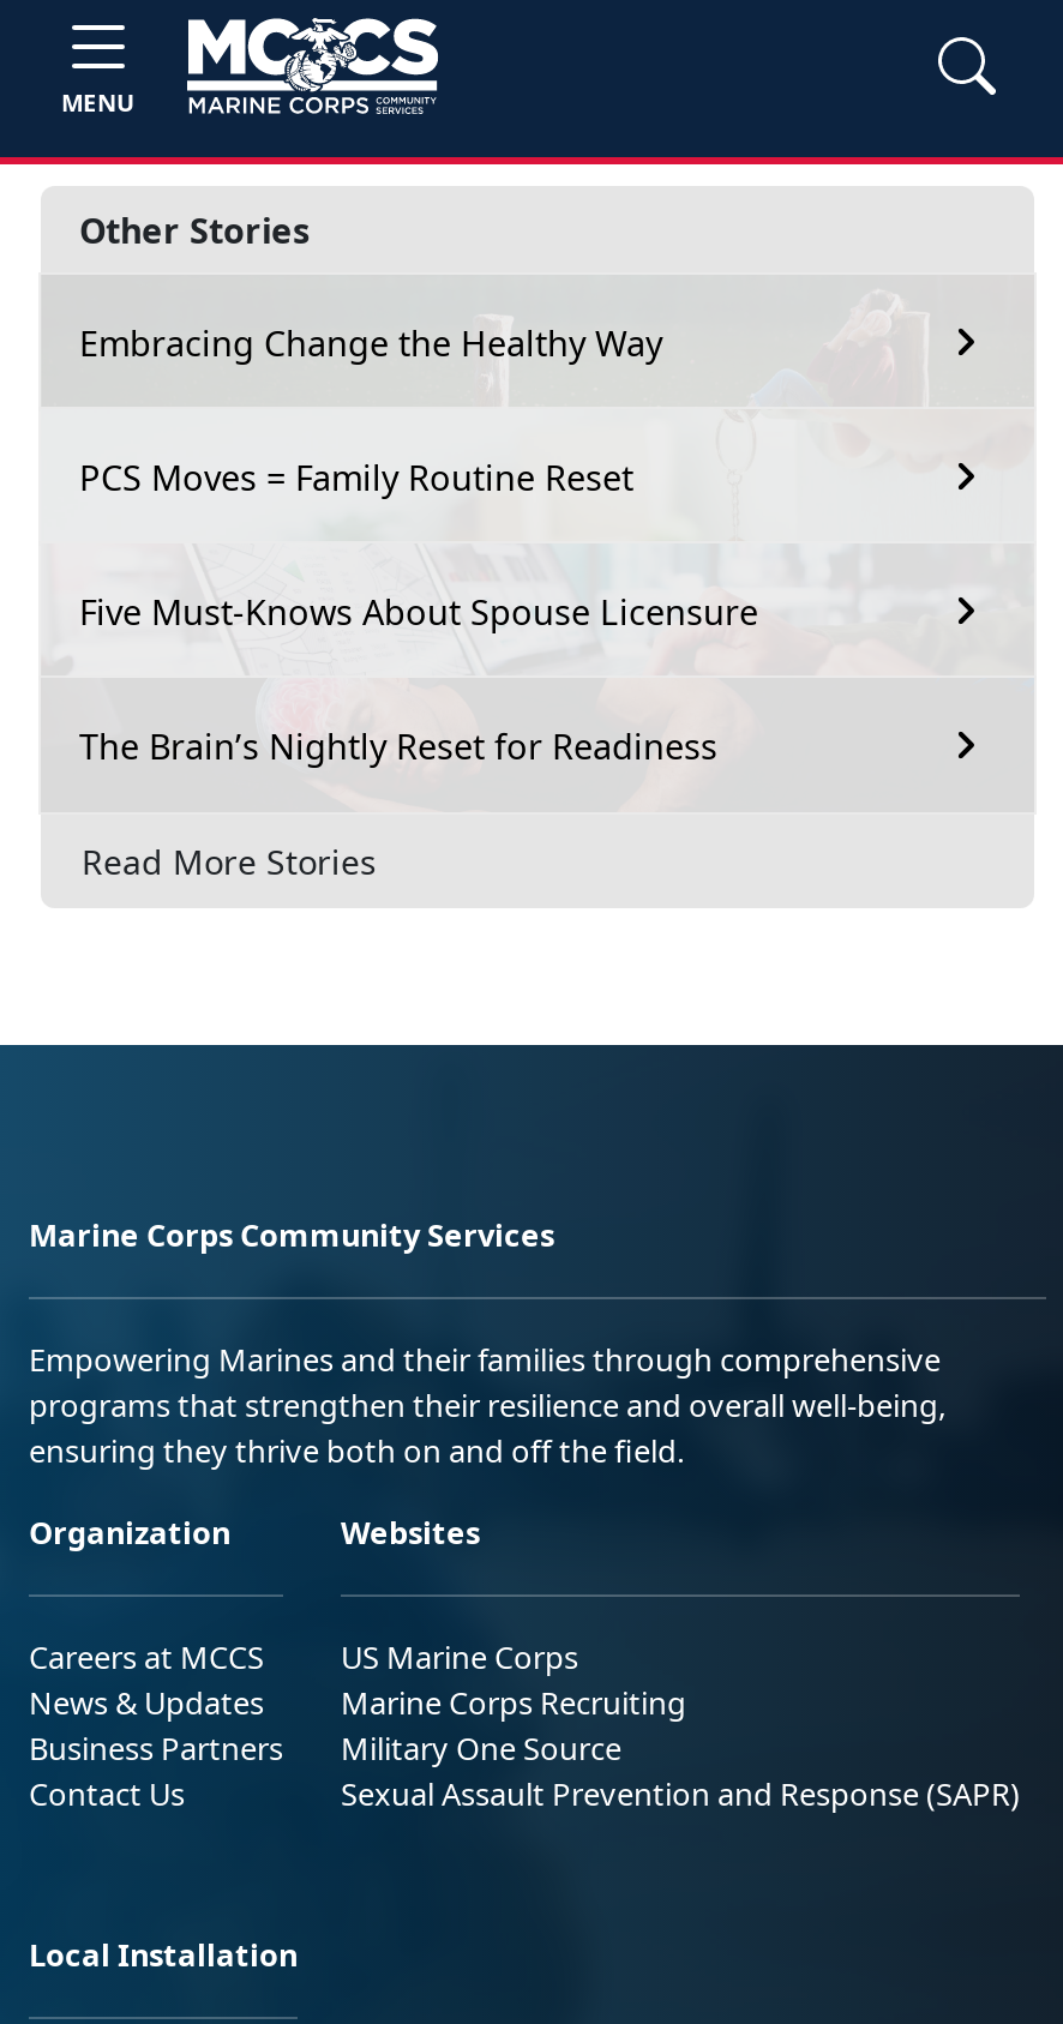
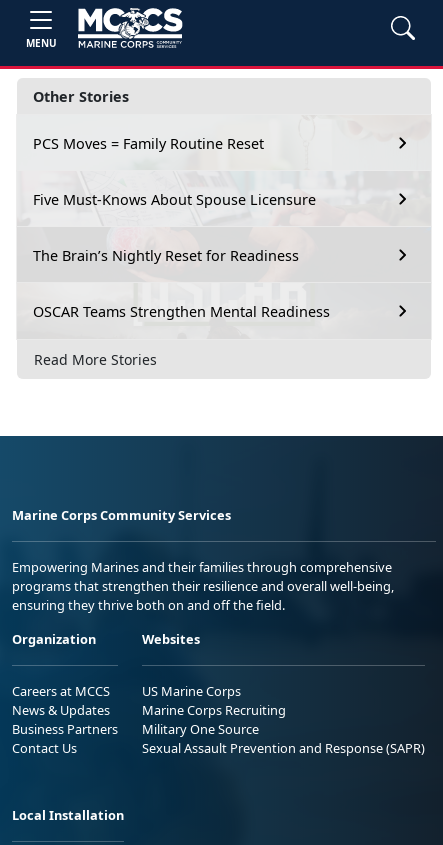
[79,319,662,365] Embracing Change the Healthy Way -> none
moved [79,454,758,768] -> [33,133,316,264]: PCS Moves = Family Routine Reset | Five Must-Knows About Spouse Licensure | The Brain’s Nightly Reset for Readiness
none -> [33,301,330,320] OSCAR Teams Strengthen Mental Readiness

